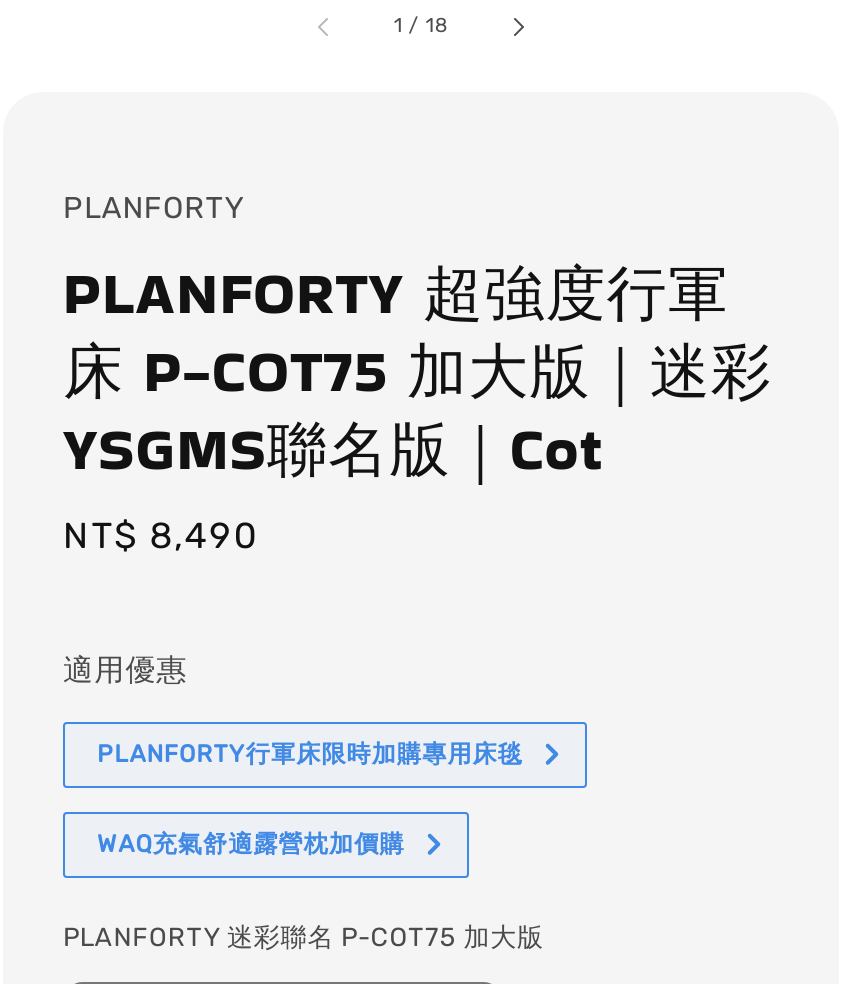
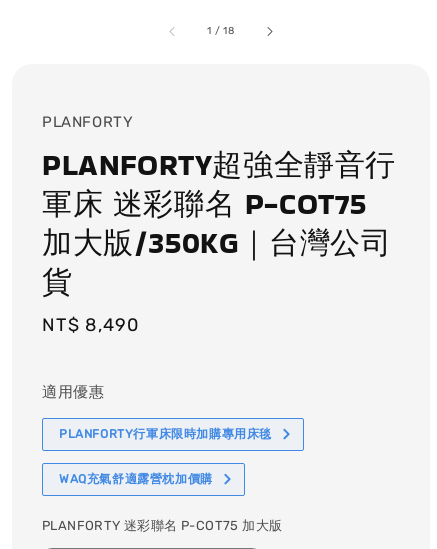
[63,251,772,491] PLANFORTY 超強度行軍 | 床 P-COT75 加大版｜迷彩 | YSGMS聯名版｜Cot -> [42,144,396,303] PLANFORTY超強全靜音行 | 軍床 迷彩聯名 P-COT75 | 加大版/350KG｜台灣公司 | 貨

